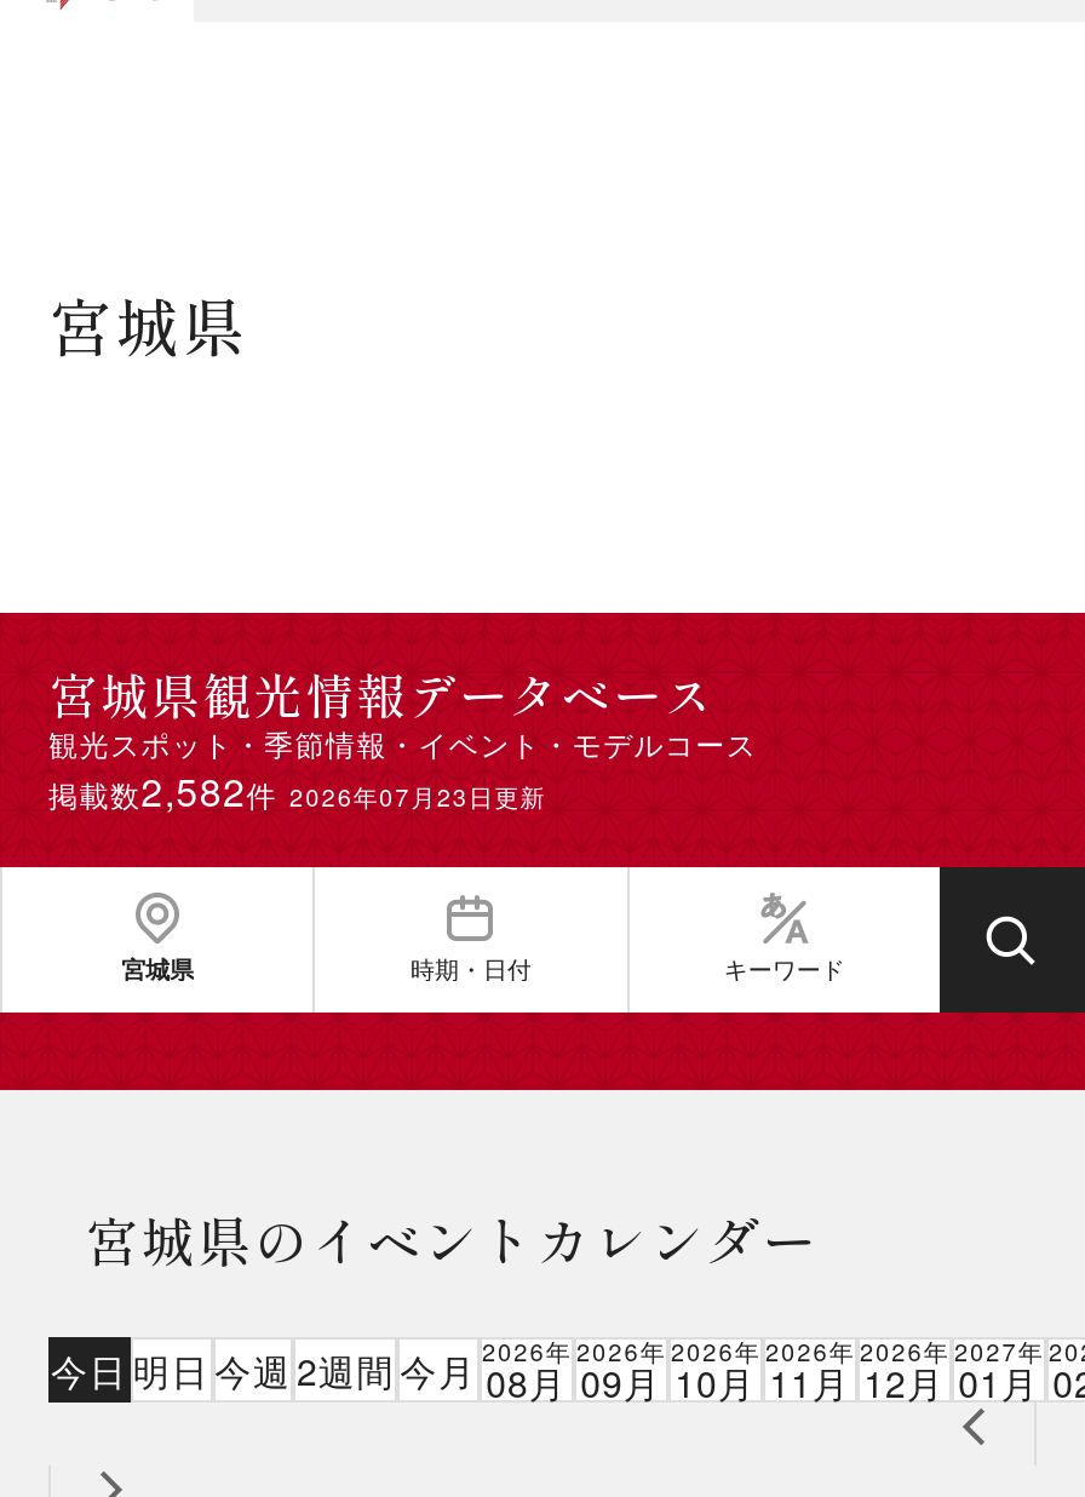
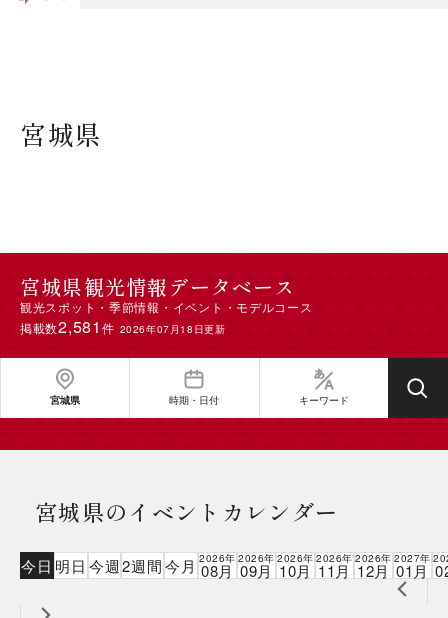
[48,763,546,819] 掲載数2,582件 2026年07月23日更新 -> [20,315,225,338] 掲載数2,581件 2026年07月18日更新

